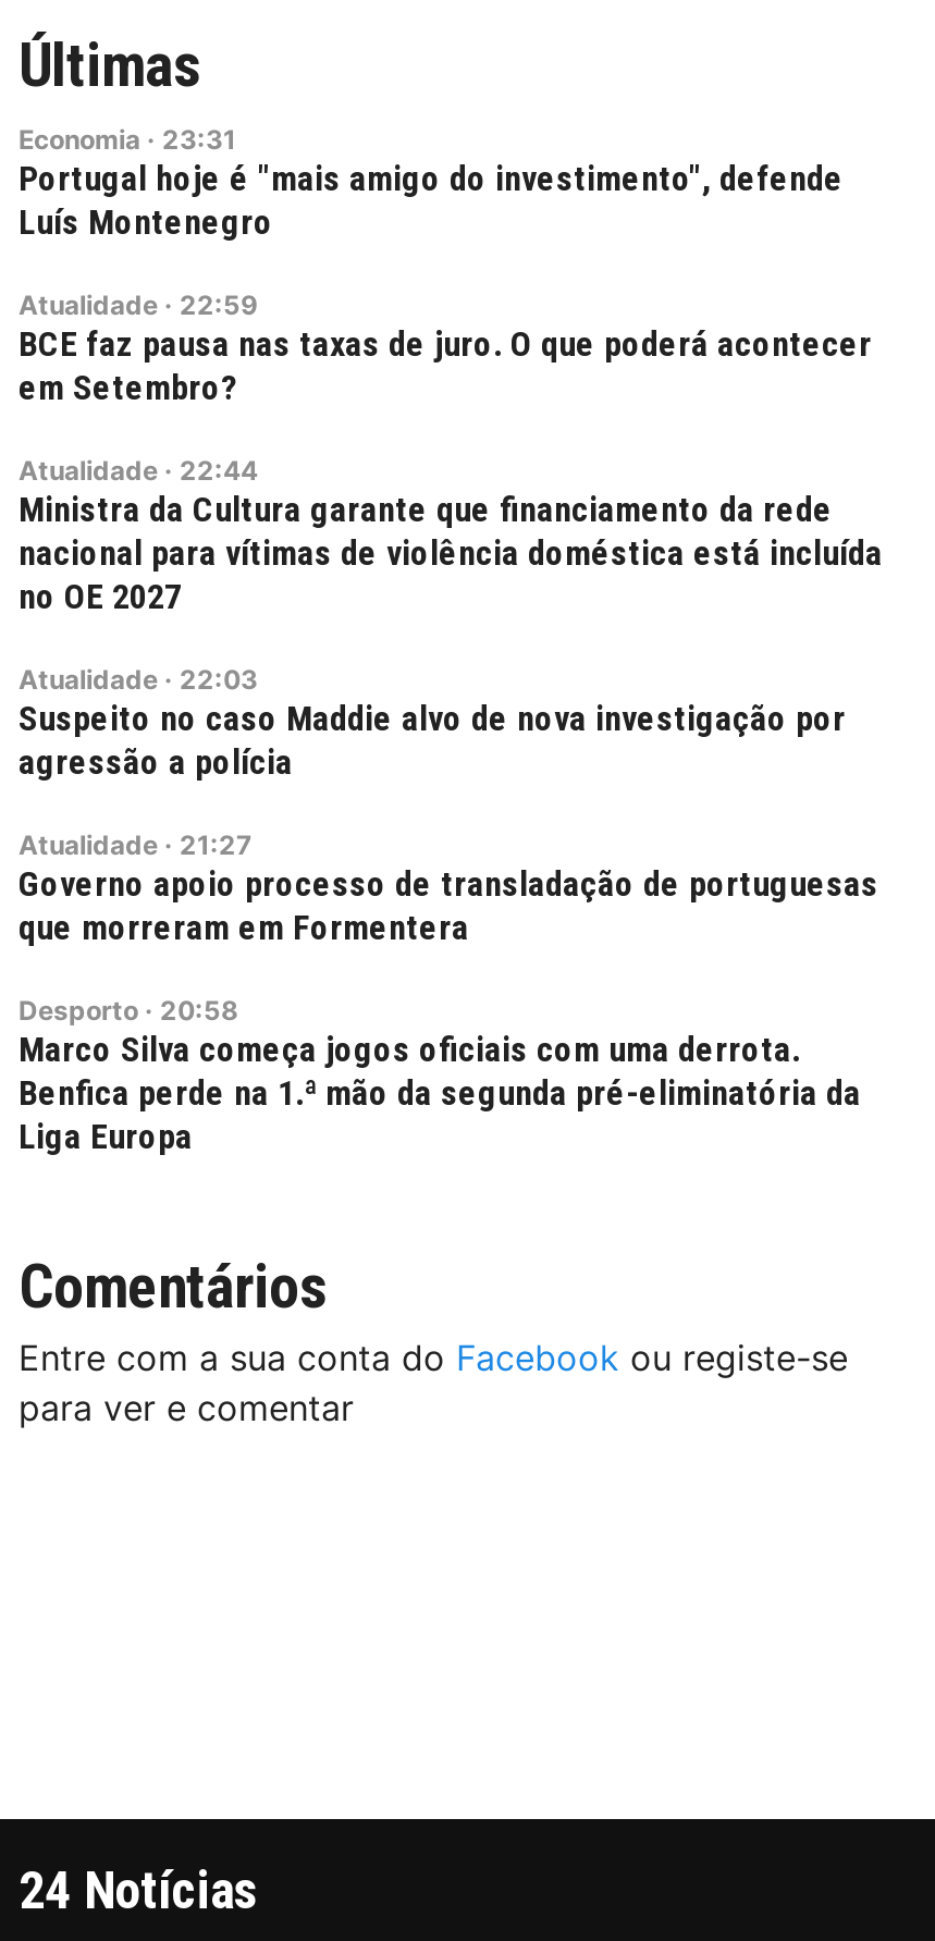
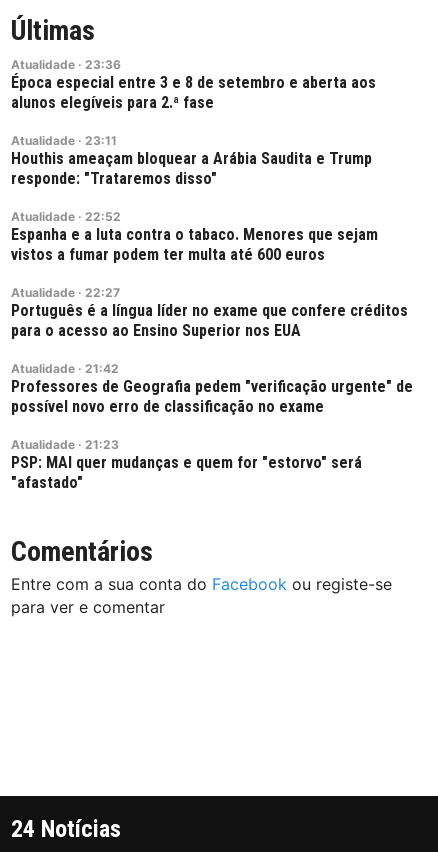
[19,123,844,242] Economia · 23:31 | Portugal hoje é "mais amigo do investimento", defende | Luís Montenegro -> [11,57,376,112] Atualidade · 23:36 | Época especial entre 3 e 8 de setembro e aberta aos | alunos elegíveis para 2.ª fase
[19,288,872,408] Atualidade · 22:59 | BCE faz pausa nas taxas de juro. O que poderá acontecer | em Setembro? -> [11,133,372,188] Atualidade · 23:11 | Houthis ameaçam bloquear a Arábia Saudita e Trump | responde: "Trataremos disso"
[19,454,883,617] Atualidade · 22:44 | Ministra da Cultura garante que financiamento da rede | nacional para vítimas de violência doméstica está incluída | no OE 2027 -> [11,209,378,264] Atualidade · 22:52 | Espanha e a luta contra o tabaco. Menores que sejam | vistos a fumar podem ter multa até 600 euros
[19,663,846,782] Atualidade · 22:03 | Suspeito no caso Maddie alvo de nova investigação por | agressão a polícia -> [11,285,408,340] Atualidade · 22:27 | Português é a língua líder no exame que confere créditos | para o acesso ao Ensino Superior nos EUA
[19,828,878,948] Atualidade · 21:27 | Governo apoio processo de transladação de portuguesas | que morreram em Formentera -> [11,361,413,416] Atualidade · 21:42 | Professores de Geografia pedem "verificação urgente" de | possível novo erro de classificação no exame
[19,993,861,1157] Desporto · 20:58 | Marco Silva começa jogos oficiais com uma derrota. | Benfica perde na 1.ª mão da segunda pré-eliminatória da | Liga Europa -> [11,437,362,492] Atualidade · 21:23 | PSP: MAI quer mudanças e quem for "estorvo" será | "afastado"

